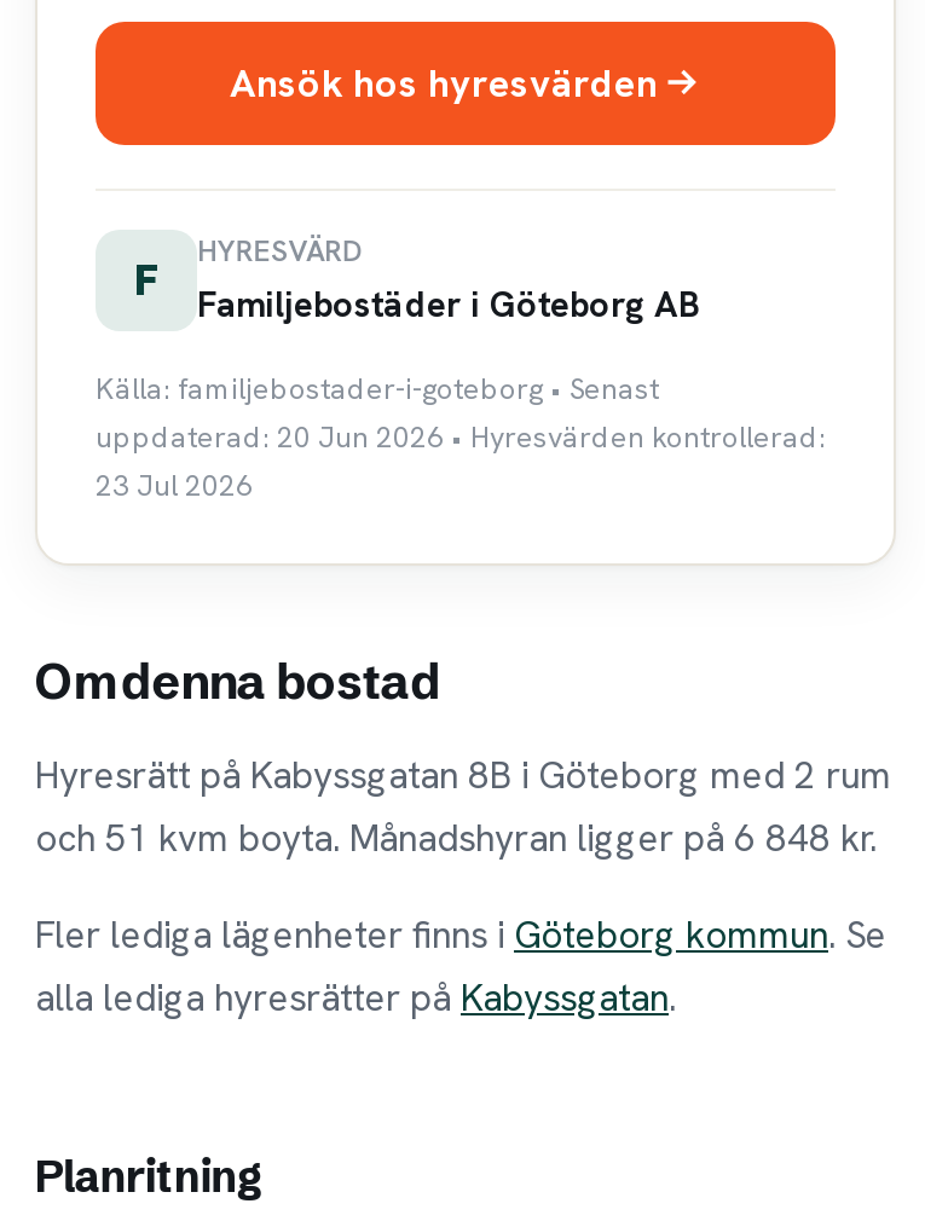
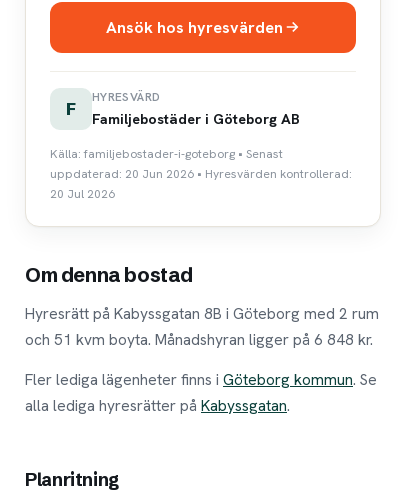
[96,466,253,504] 23 Jul 2026 -> [50,186,115,202] 20 Jul 2026

